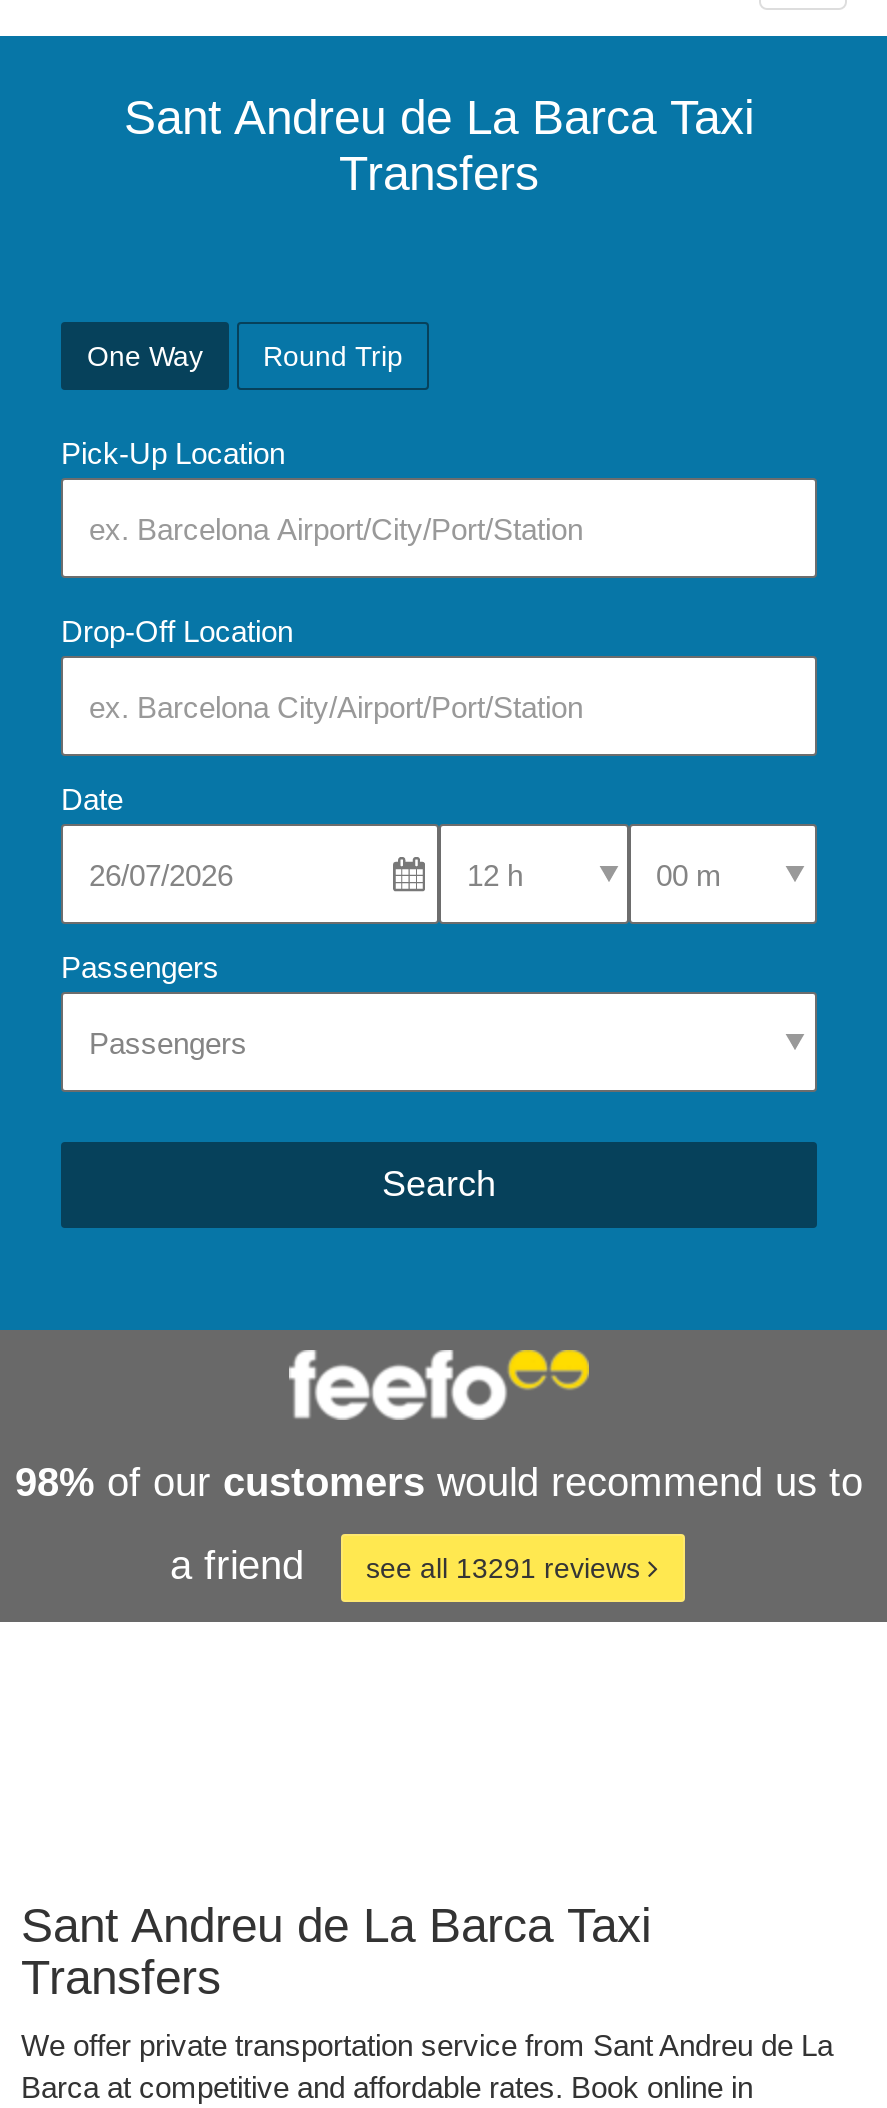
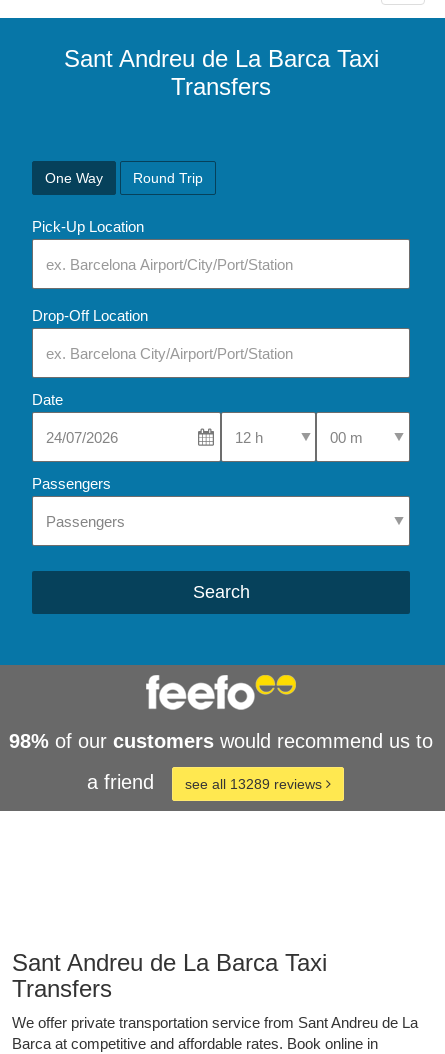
[366,1553,648,1585] see all 13291 reviews -> [184,776,325,792] see all 13289 reviews

